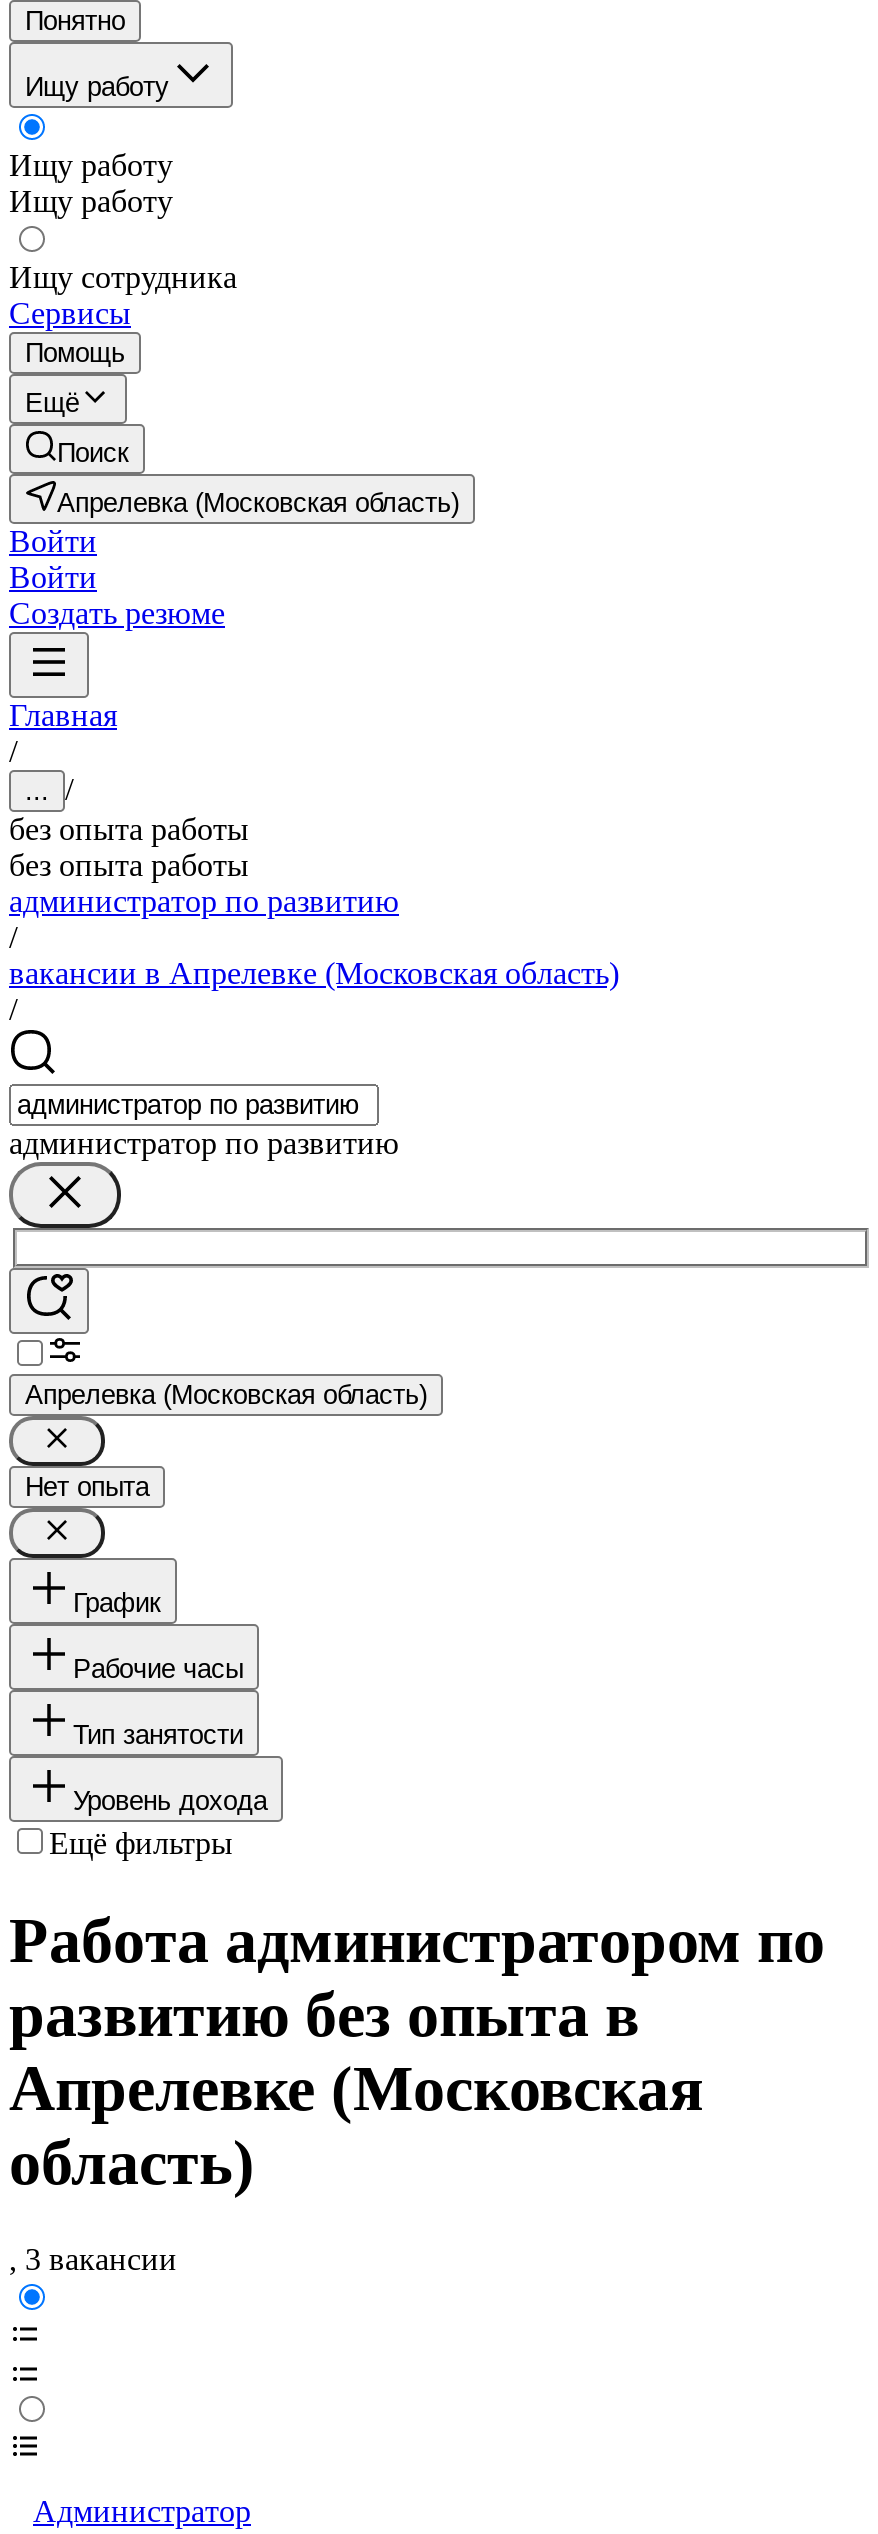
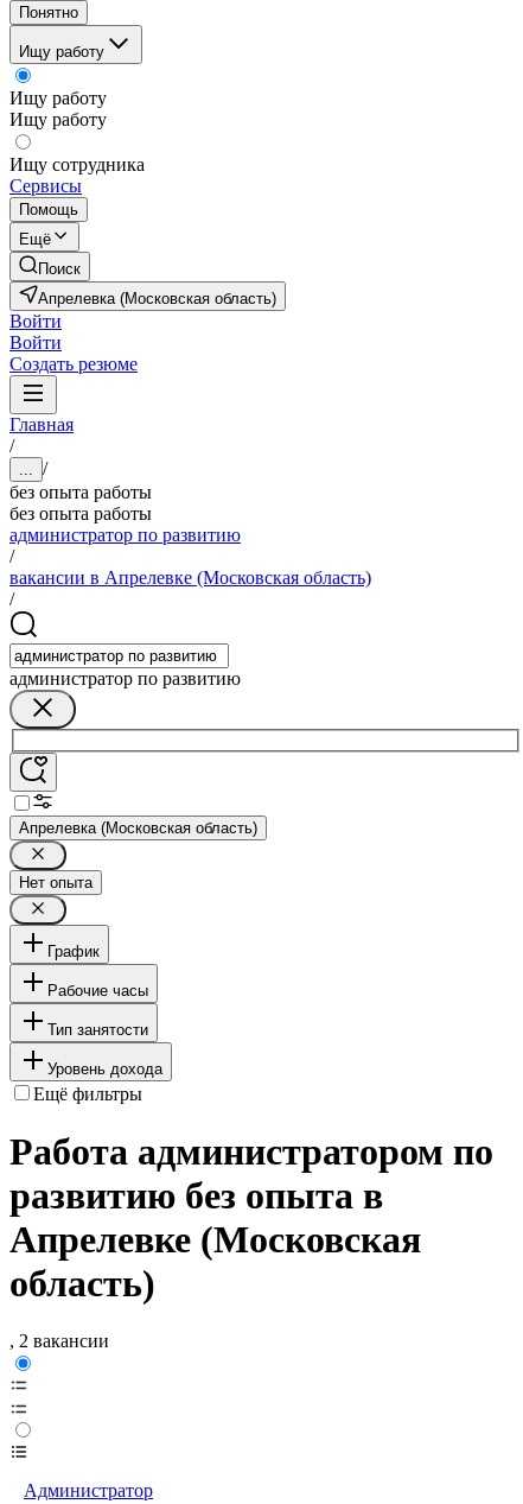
[9,2243,177,2277] , 3 вакансии -> [9,1331,109,1351] , 2 вакансии

